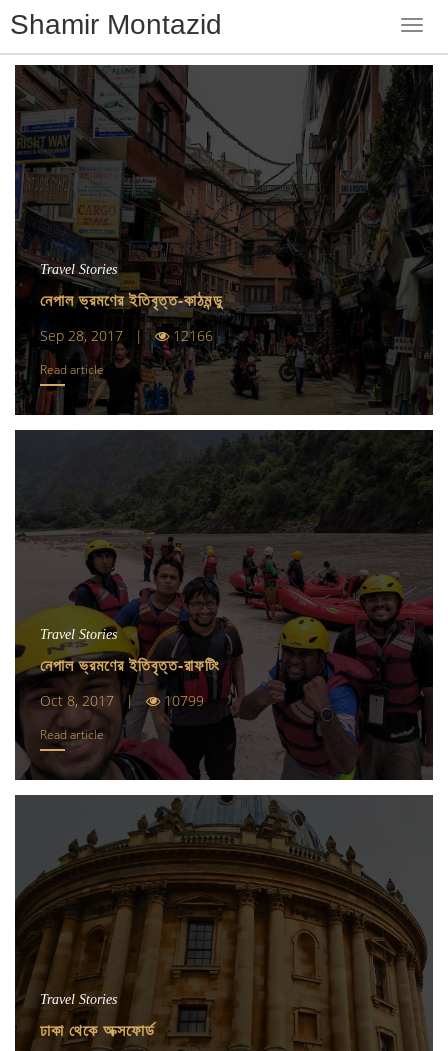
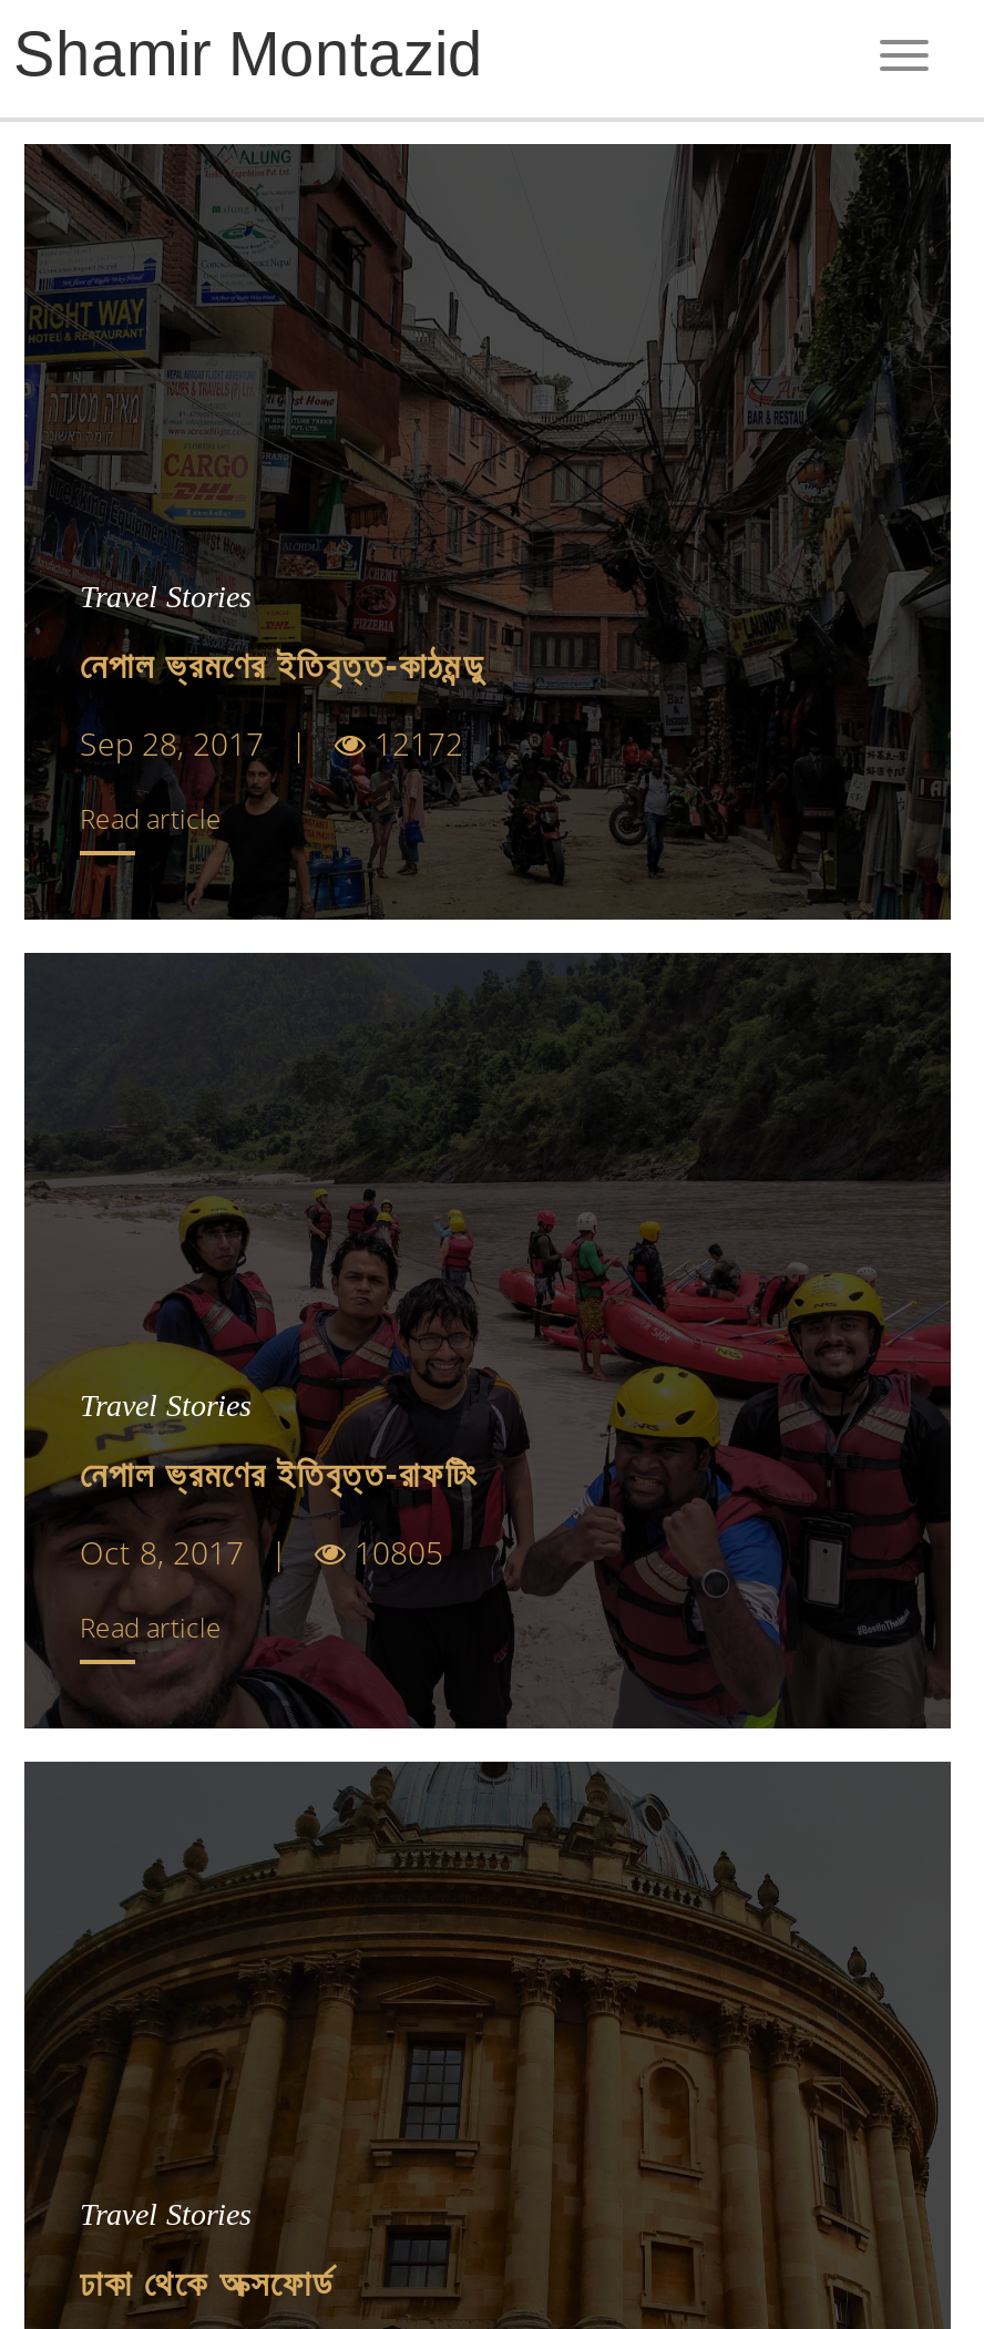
[169,326,213,345] 12166 -> [366,722,463,765] 12172
[160,691,204,710] 10799 -> [346,1531,443,1573] 10805

